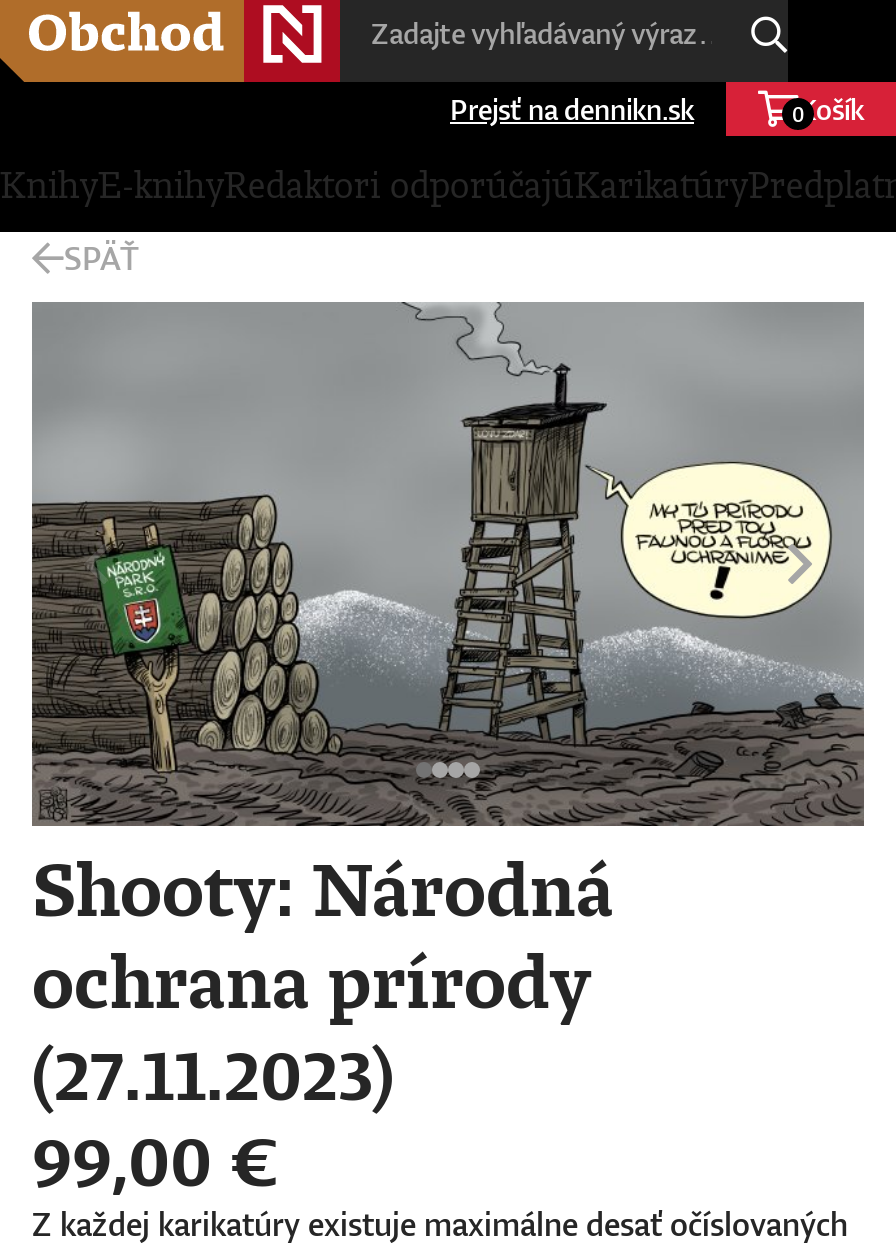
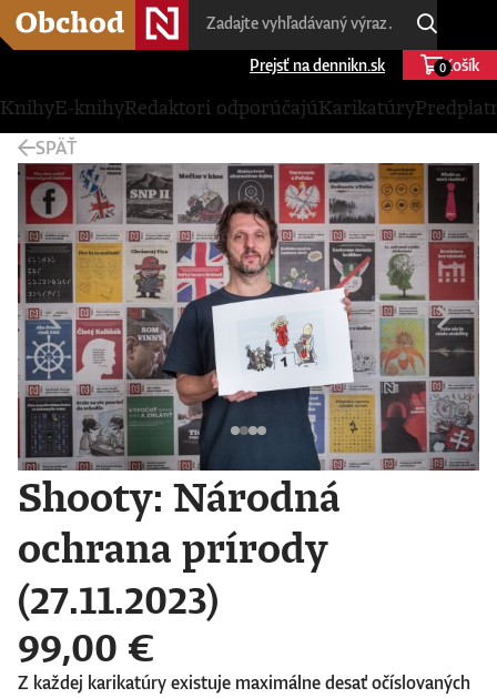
[32,286,864,840] [image] -> [17,162,480,472] [image]

